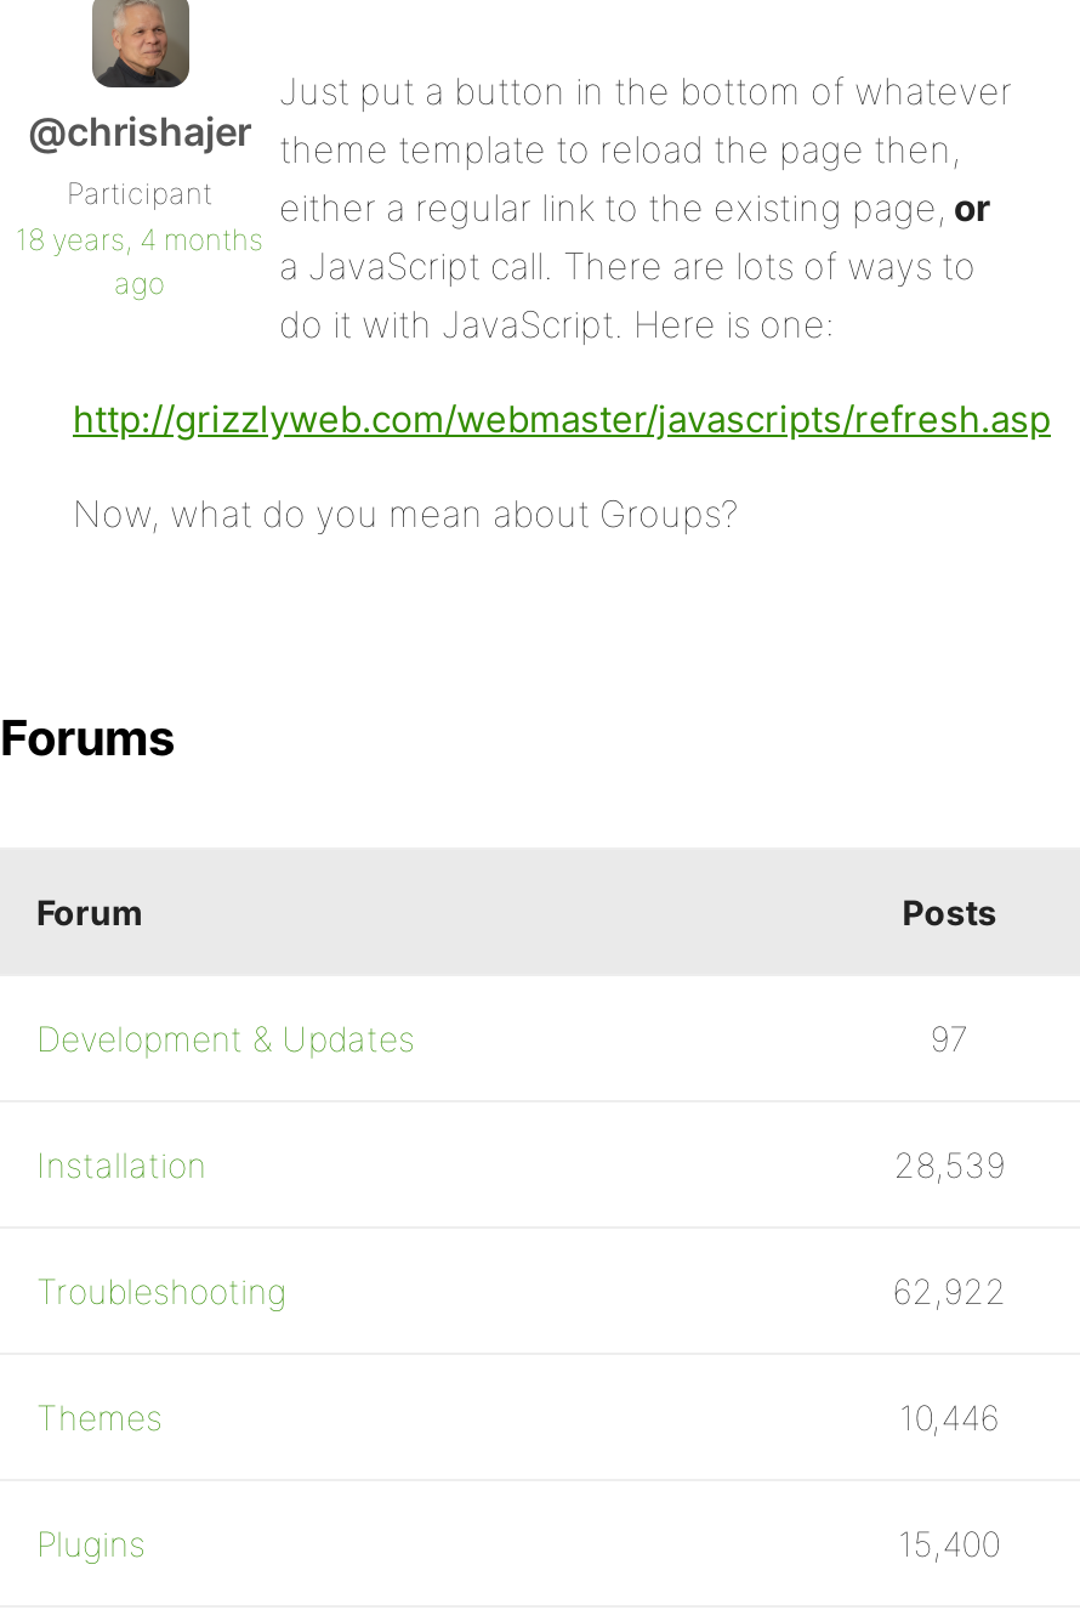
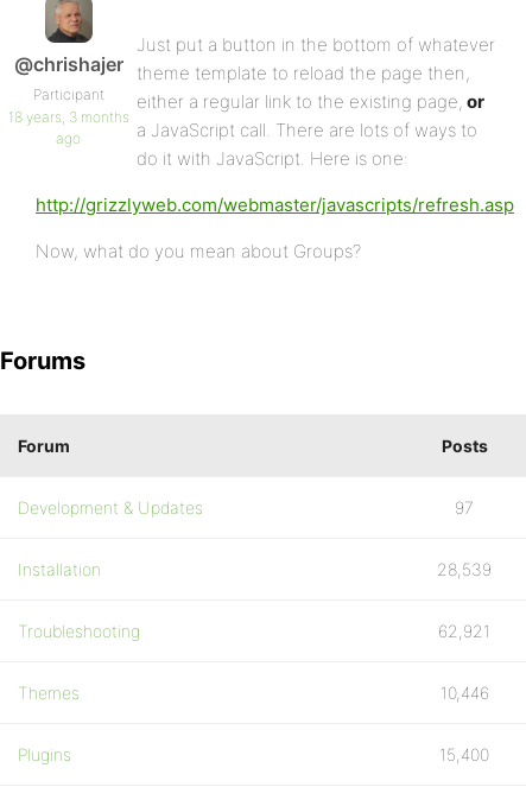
[16,221,263,257] 18 years, 4 months -> [8,108,129,126] 18 years, 3 months
[892,1270,1006,1311] 62,922 -> [438,621,491,641] 62,921

